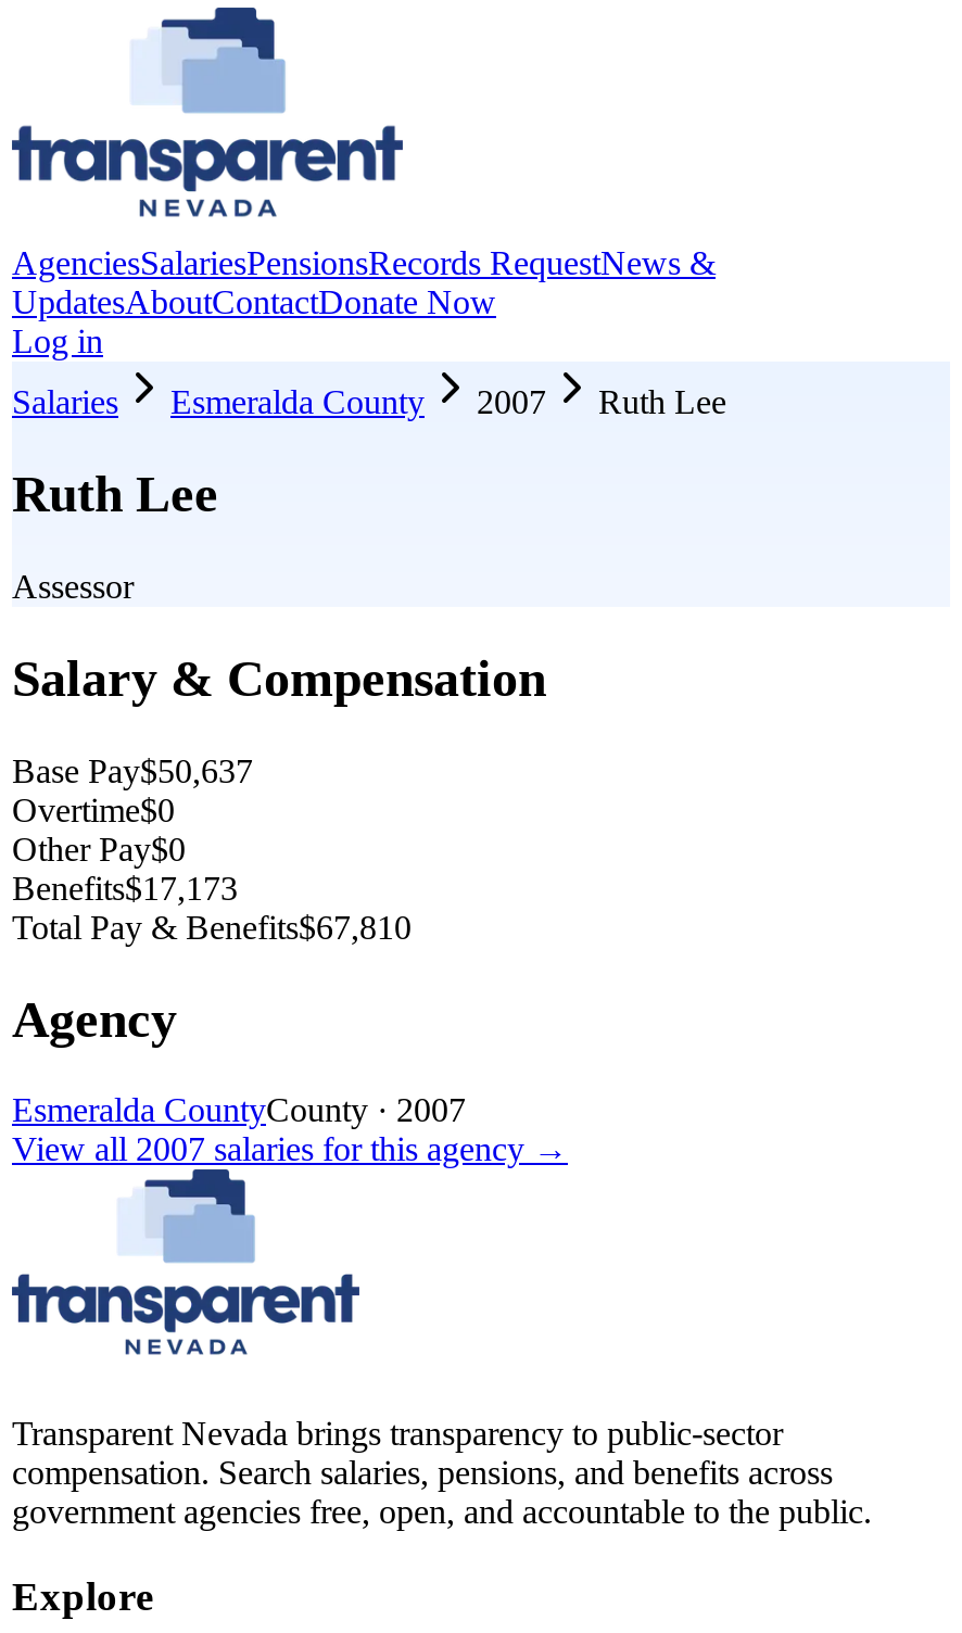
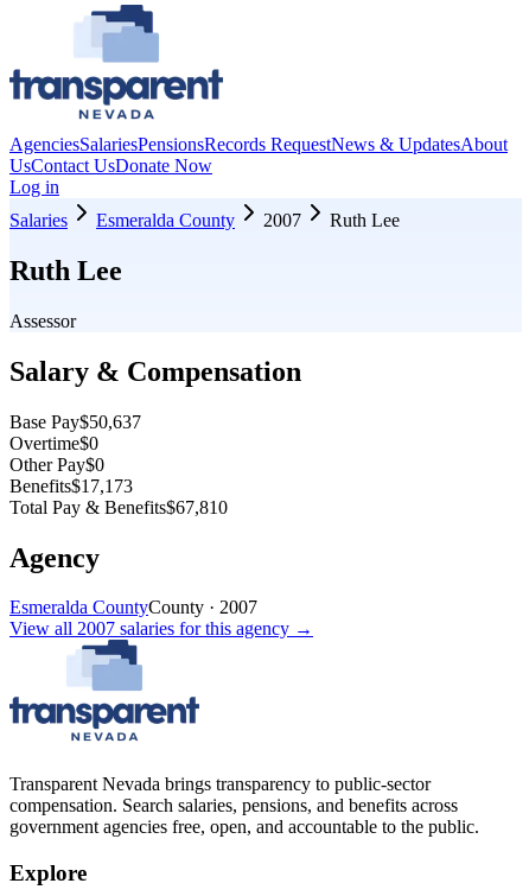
[12,244,716,320] AgenciesSalariesPensionsRecords RequestNews & | UpdatesAboutContactDonate Now -> [9,134,508,176] AgenciesSalariesPensionsRecords RequestNews & UpdatesAbout | UsContact UsDonate Now

